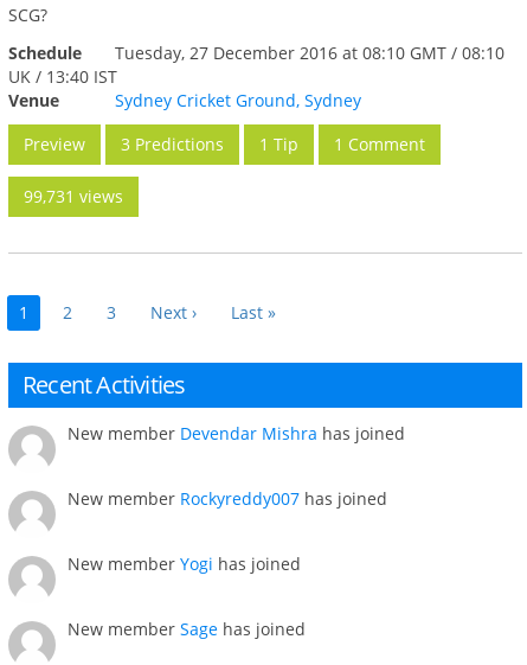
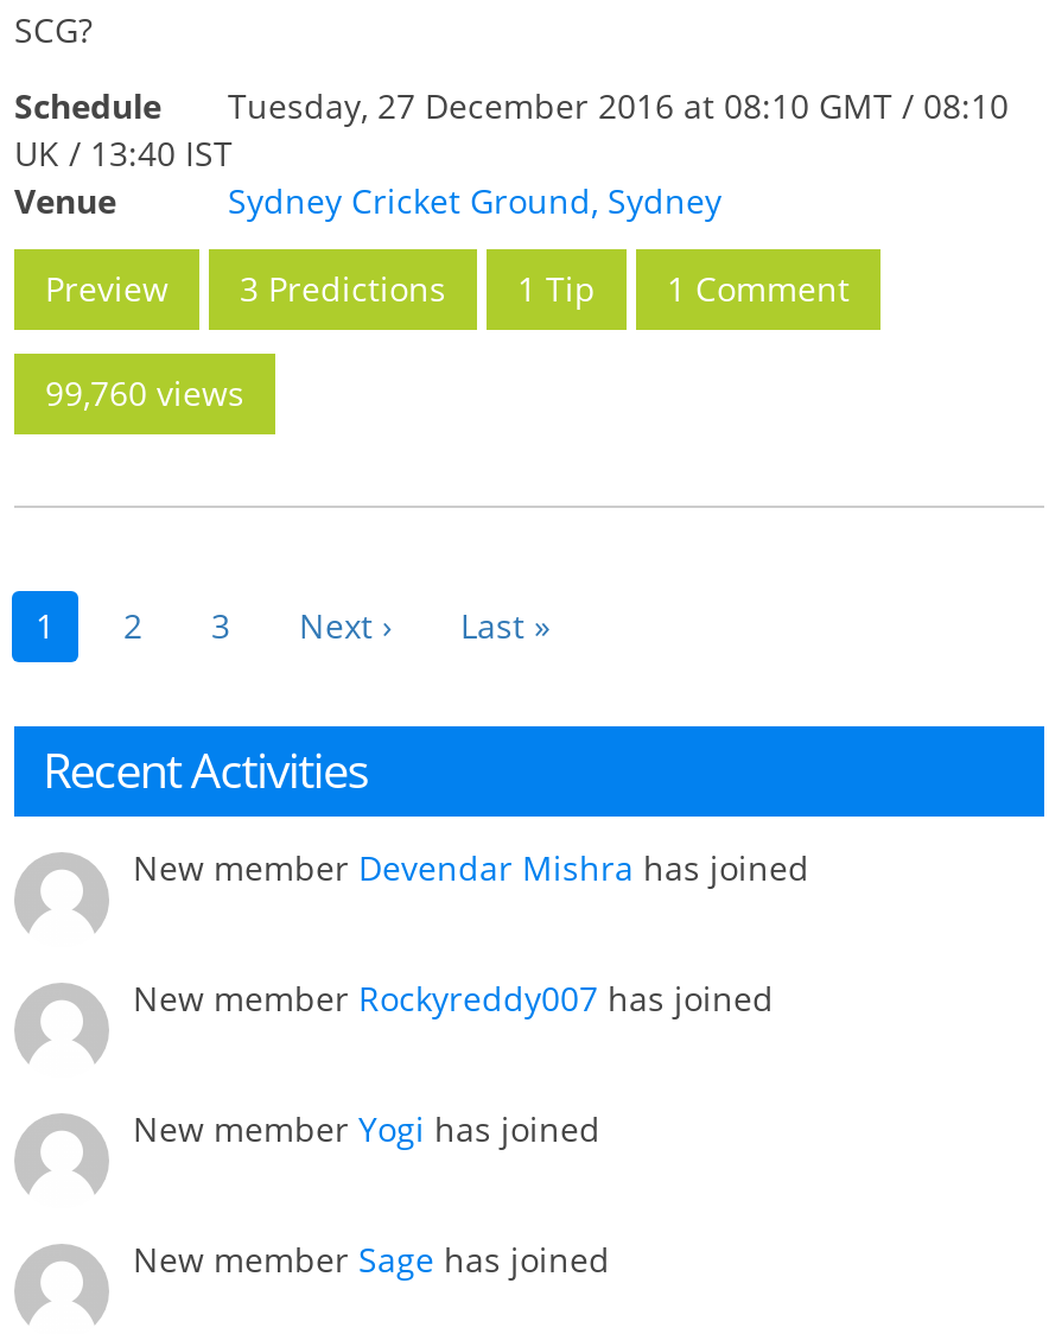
[24,185,123,208] 99,731 views -> [45,371,244,416] 99,760 views

